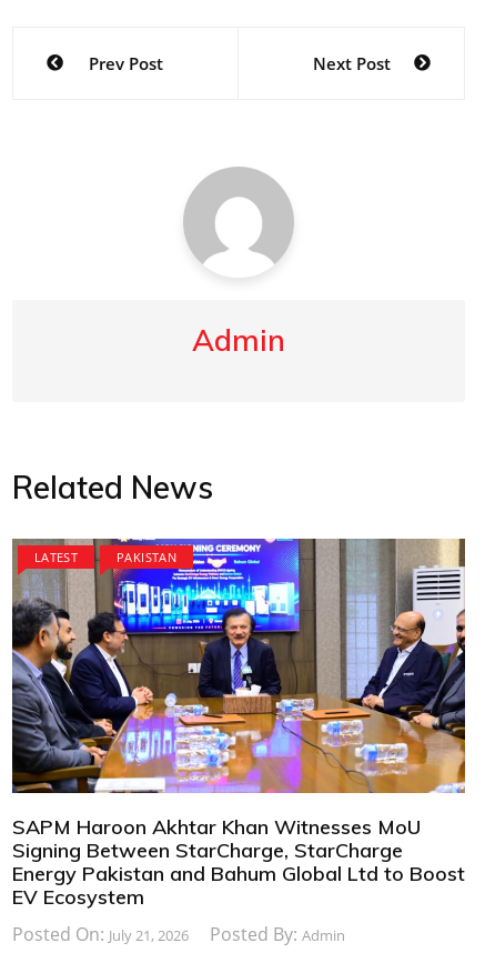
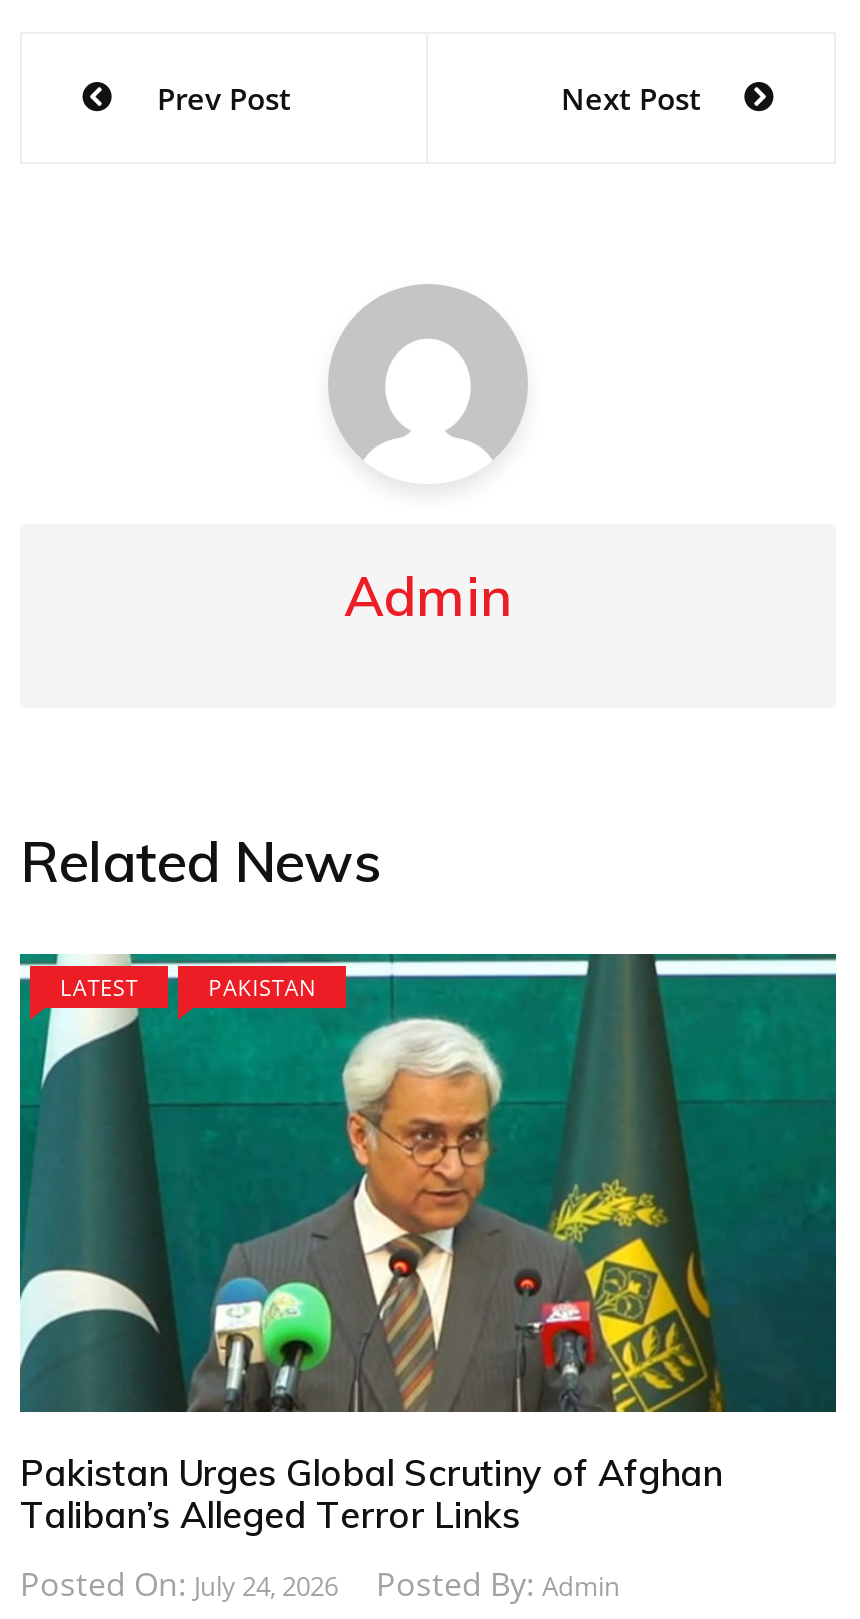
[11,538,466,910] [image] | SAPM Haroon Akhtar Khan Witnesses MoU | Signing Between StarCharge, StarCharge | Energy Pakistan and Bahum Global Ltd to Boost | EV Ecosystem -> [18,951,838,1539] [image] | Pakistan Urges Global Scrutiny of Afghan | Taliban’s Alleged Terror Links
[12,922,189,947] Posted On: July 21, 2026 -> [20,1562,338,1606] Posted On: July 24, 2026

